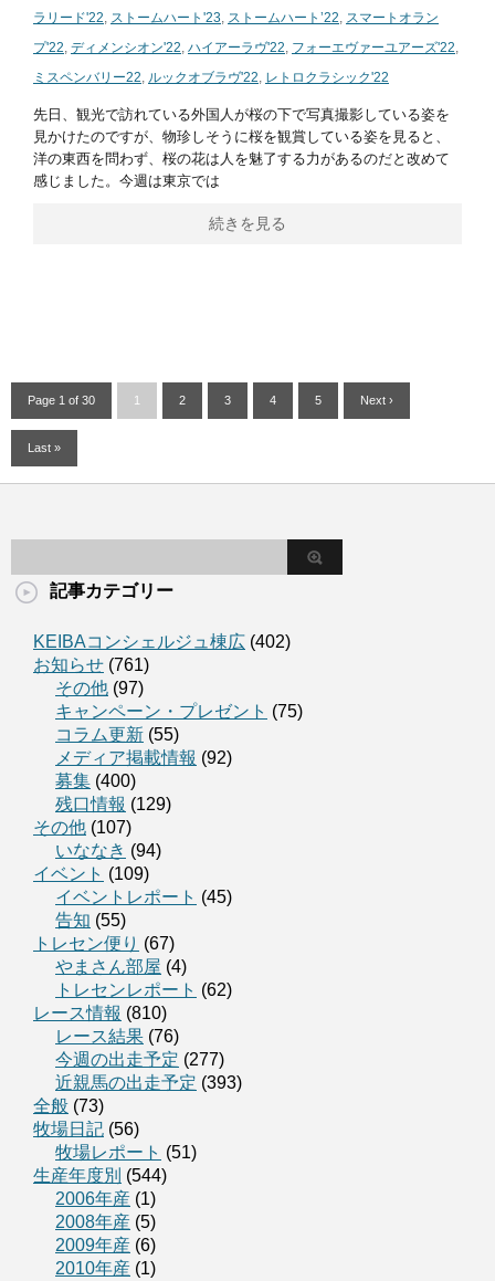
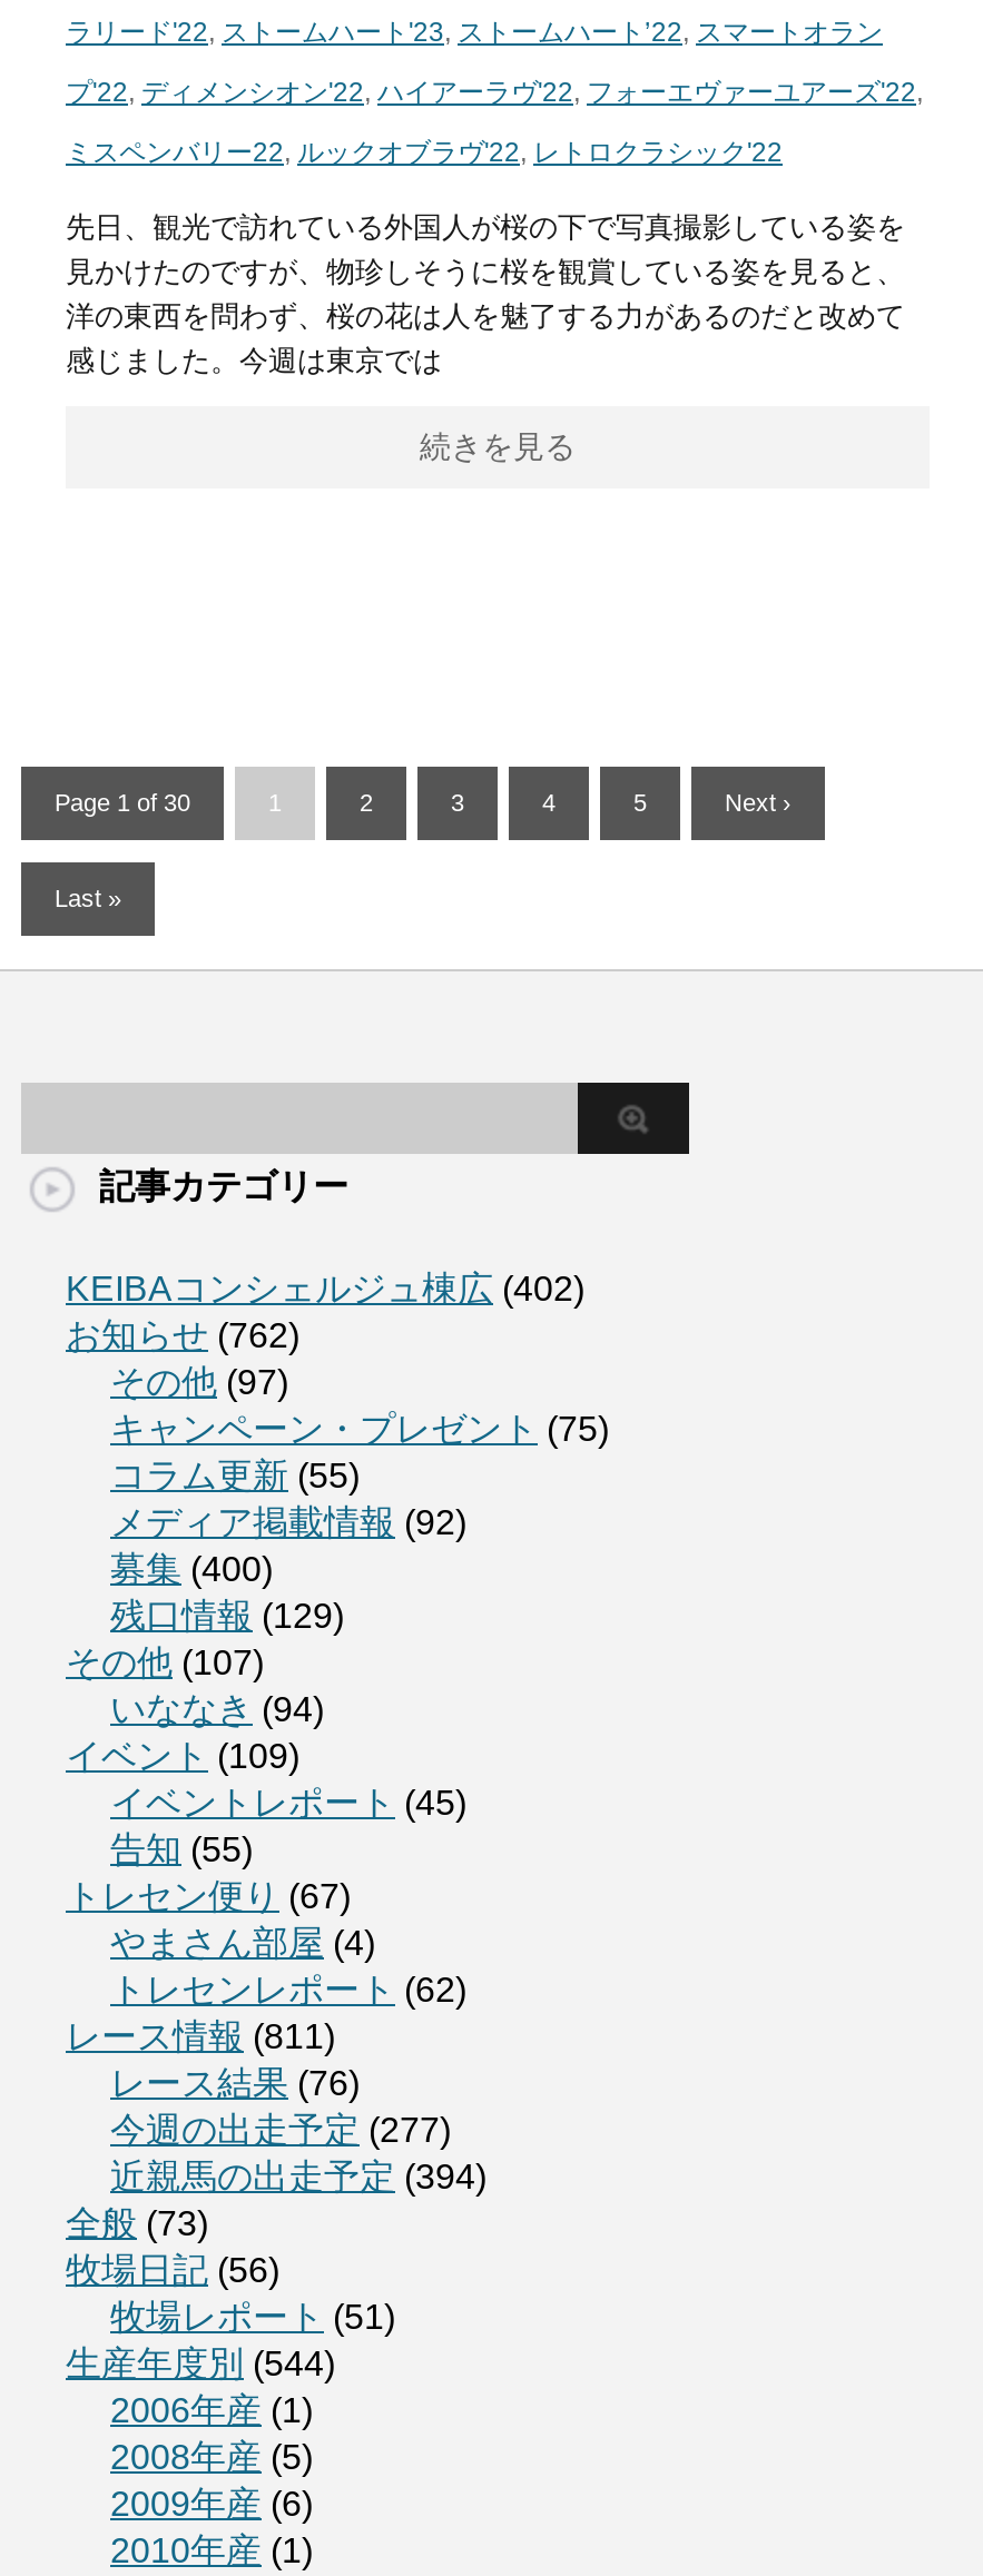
[33,655,149,674] お知らせ(761) -> [66,1316,299,1354] お知らせ(762)
[33,1004,167,1022] レース情報(810) -> [66,2017,335,2055] レース情報(811)
[55,1073,242,1092] 近親馬の出走予定(393) -> [110,2158,486,2195] 近親馬の出走予定(394)

